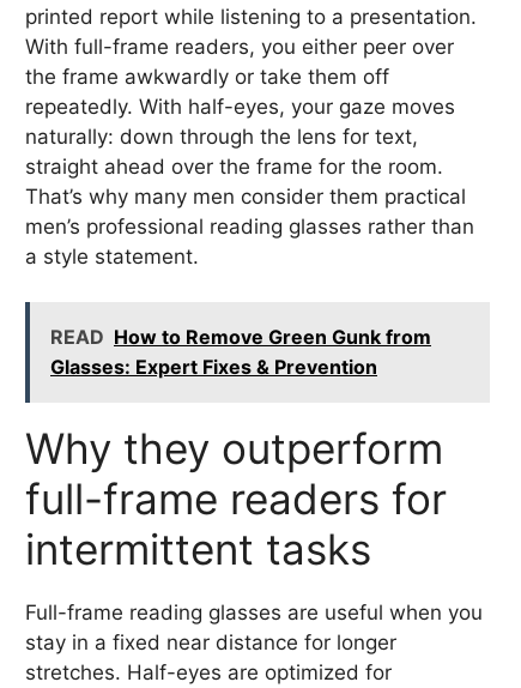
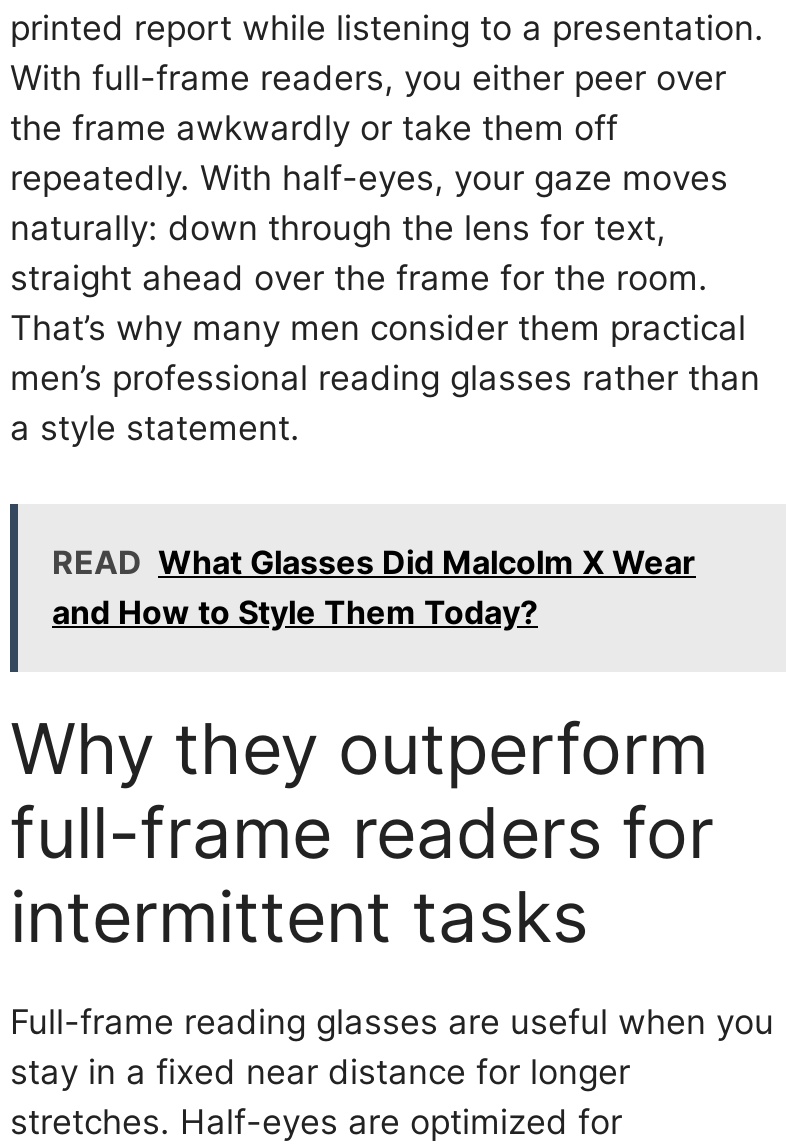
[50,325,431,379] READ How to Remove Green Gunk from | Glasses: Expert Fixes & Prevention -> [52,542,696,632] READ What Glasses Did Malcolm X Wear | and How to Style Them Today?

